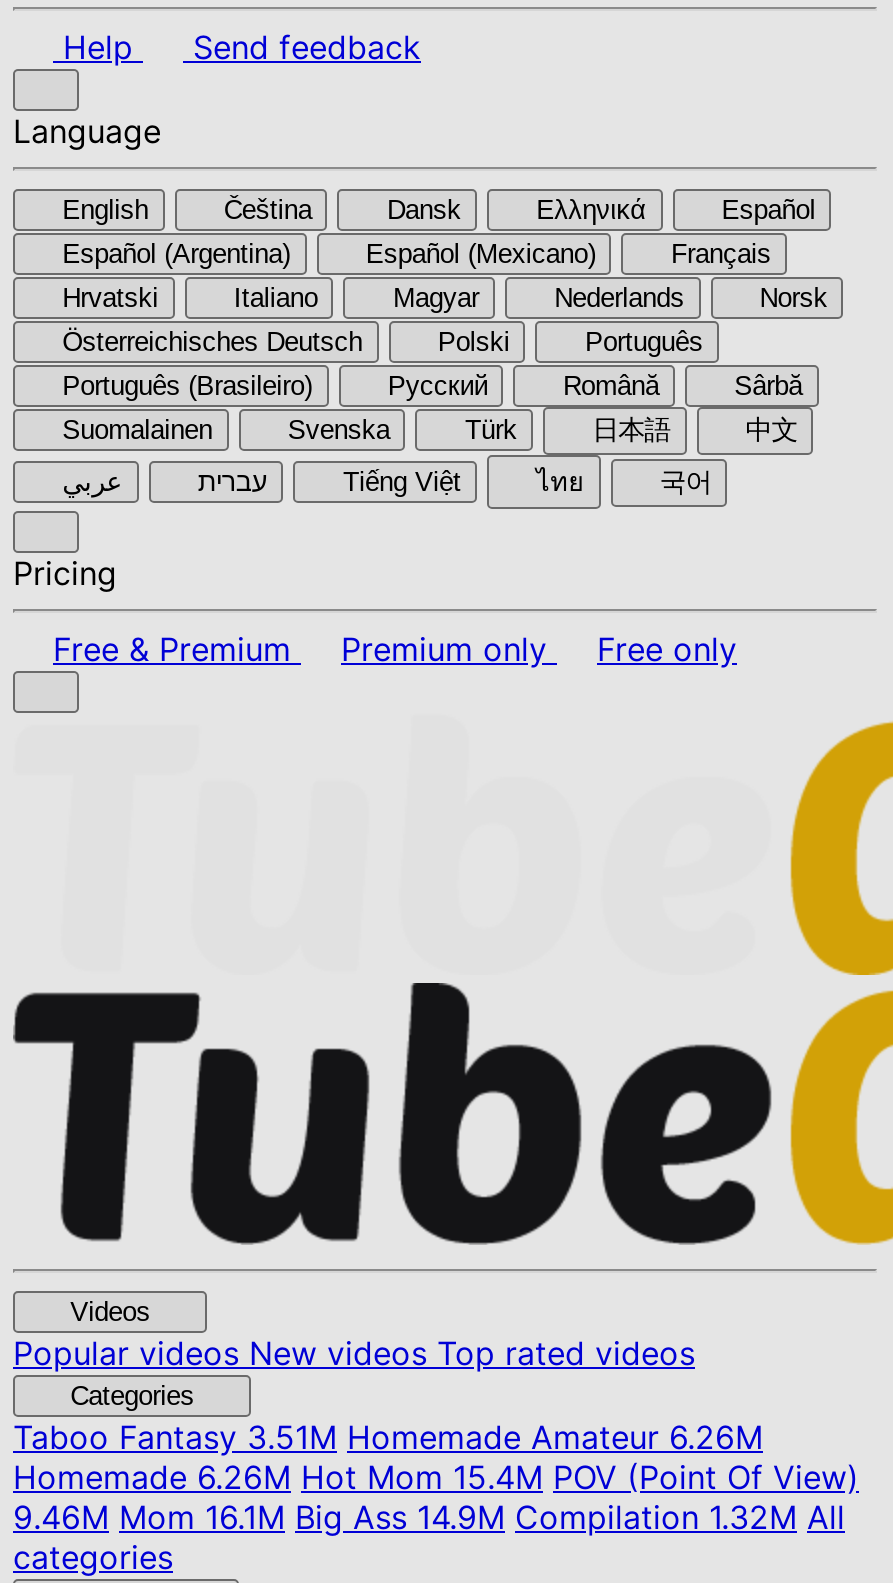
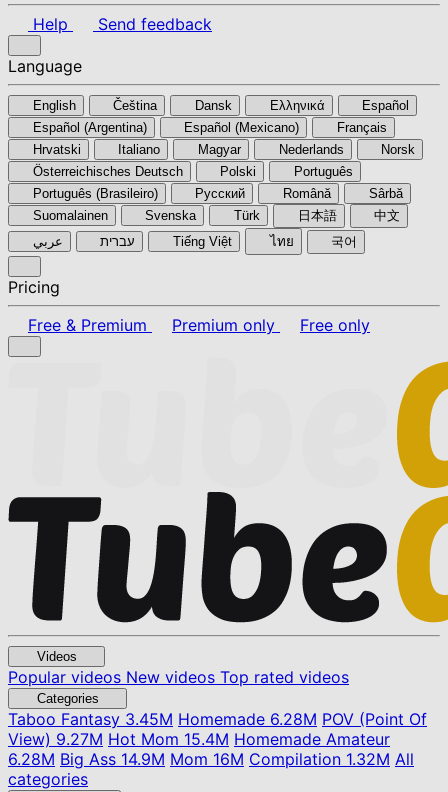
[13,1417,859,1537] Taboo Fantasy3.51M Homemade Amateur 6.26M | Homemade 6.26M Hot Mom 15.4M POV (Point Of View) | 9.46M Mom 16.1M Big Ass 14.9M Compilation 1.32M All -> [8,709,427,769] Taboo Fantasy3.45M Homemade 6.28M POV (Point Of | View) 9.27M Hot Mom 15.4M Homemade Amateur | 6.28M Big Ass 14.9M Mom 16M Compilation 1.32M All

